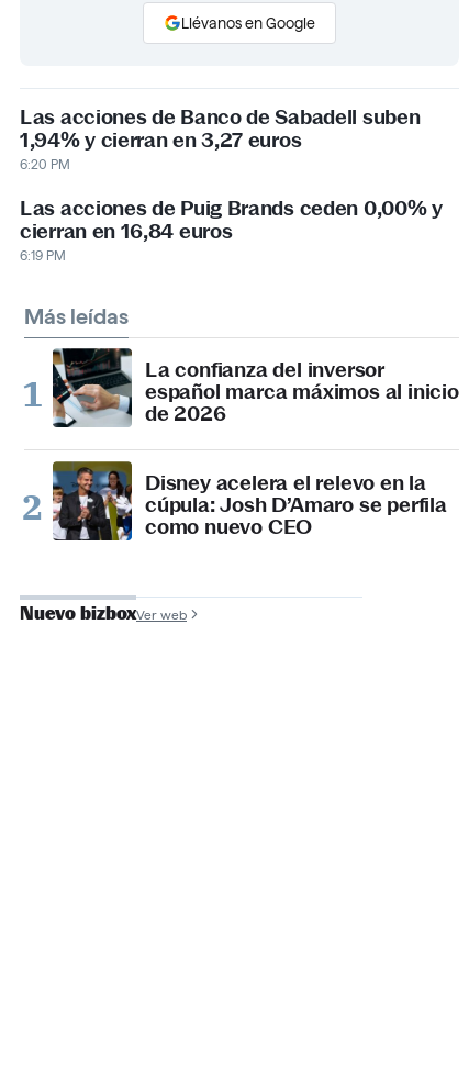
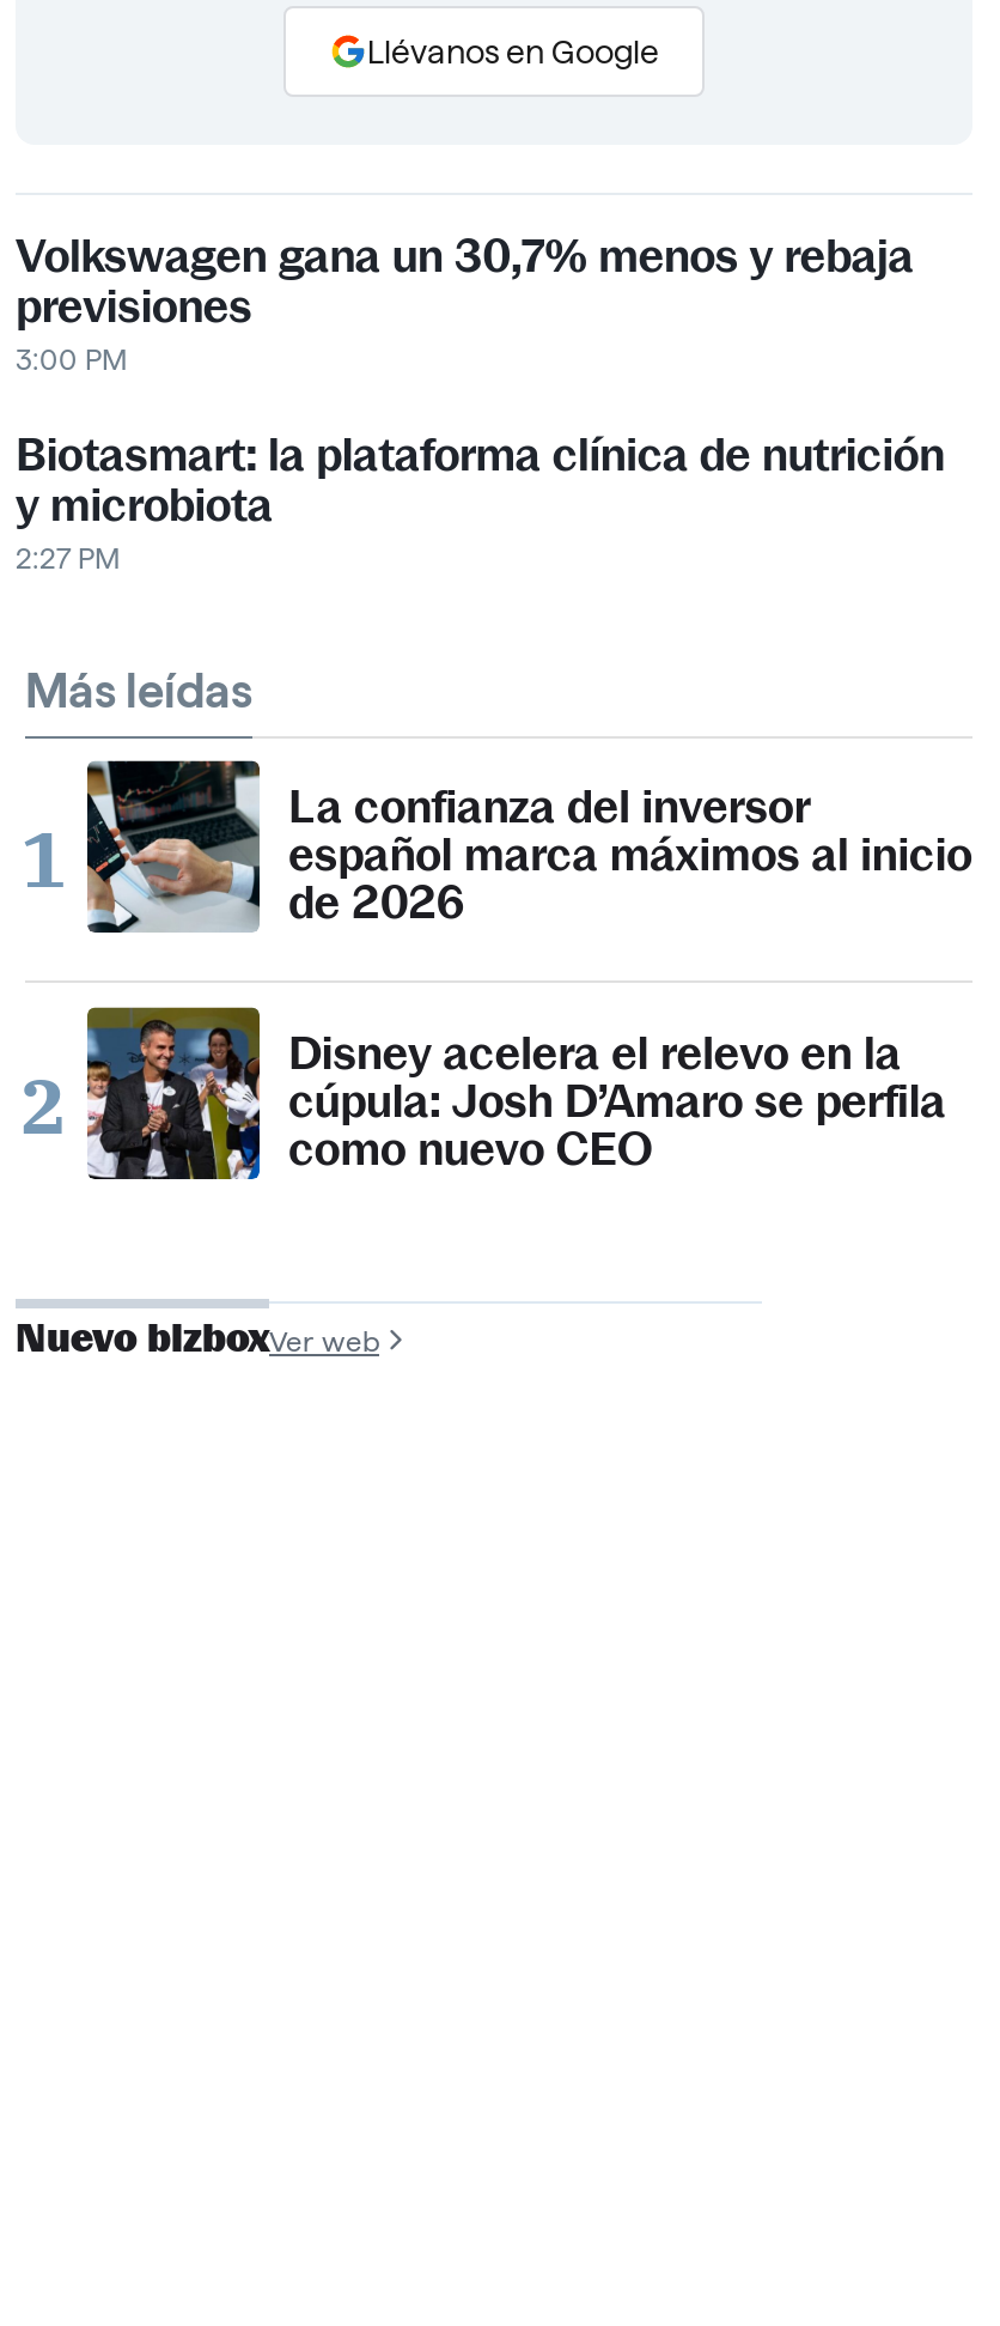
[20,105,420,172] Las acciones de Banco de Sabadell suben | 1,94% y cierran en 3,27 euros | 6:20 PM -> [16,229,913,375] Volkswagen gana un 30,7% menos y rebaja | previsiones | 3:00 PM
[20,196,442,263] Las acciones de Puig Brands ceden 0,00% y | cierran en 16,84 euros | 6:19 PM -> [16,428,944,574] Biotasmart: la plataforma clínica de nutrición | y microbiota | 2:27 PM

